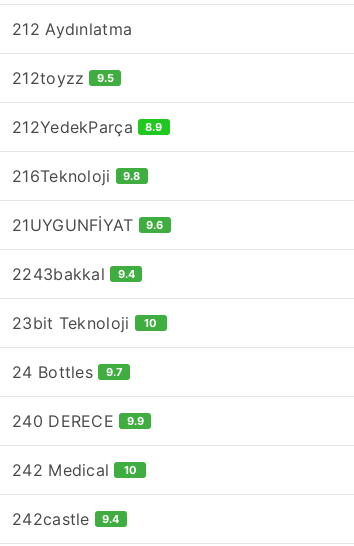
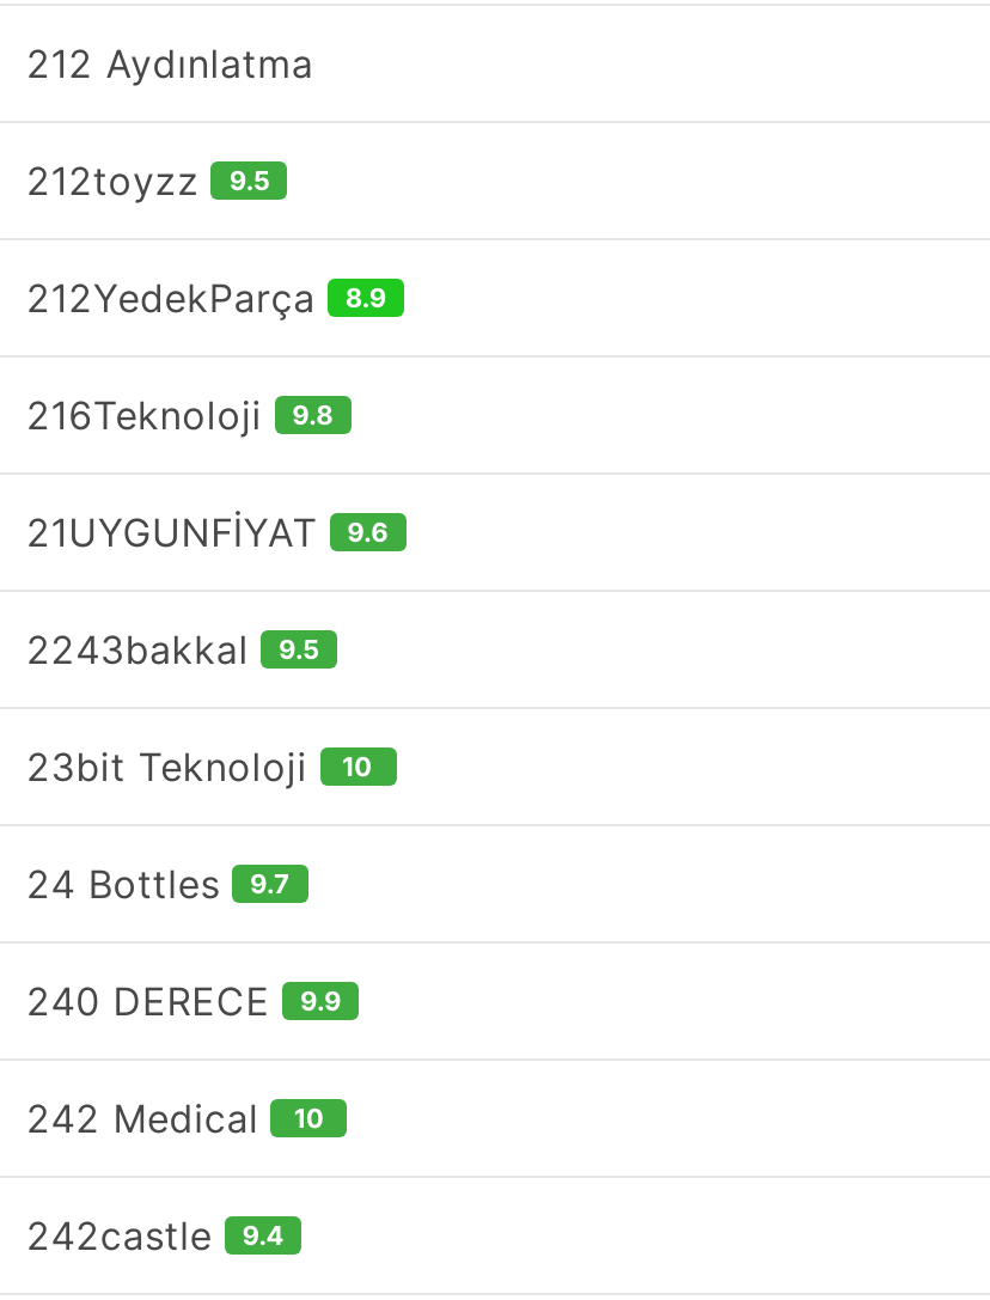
[12,264,134,284] 2243bakkal 9.4 -> [26,625,319,673] 2243bakkal 9.5

